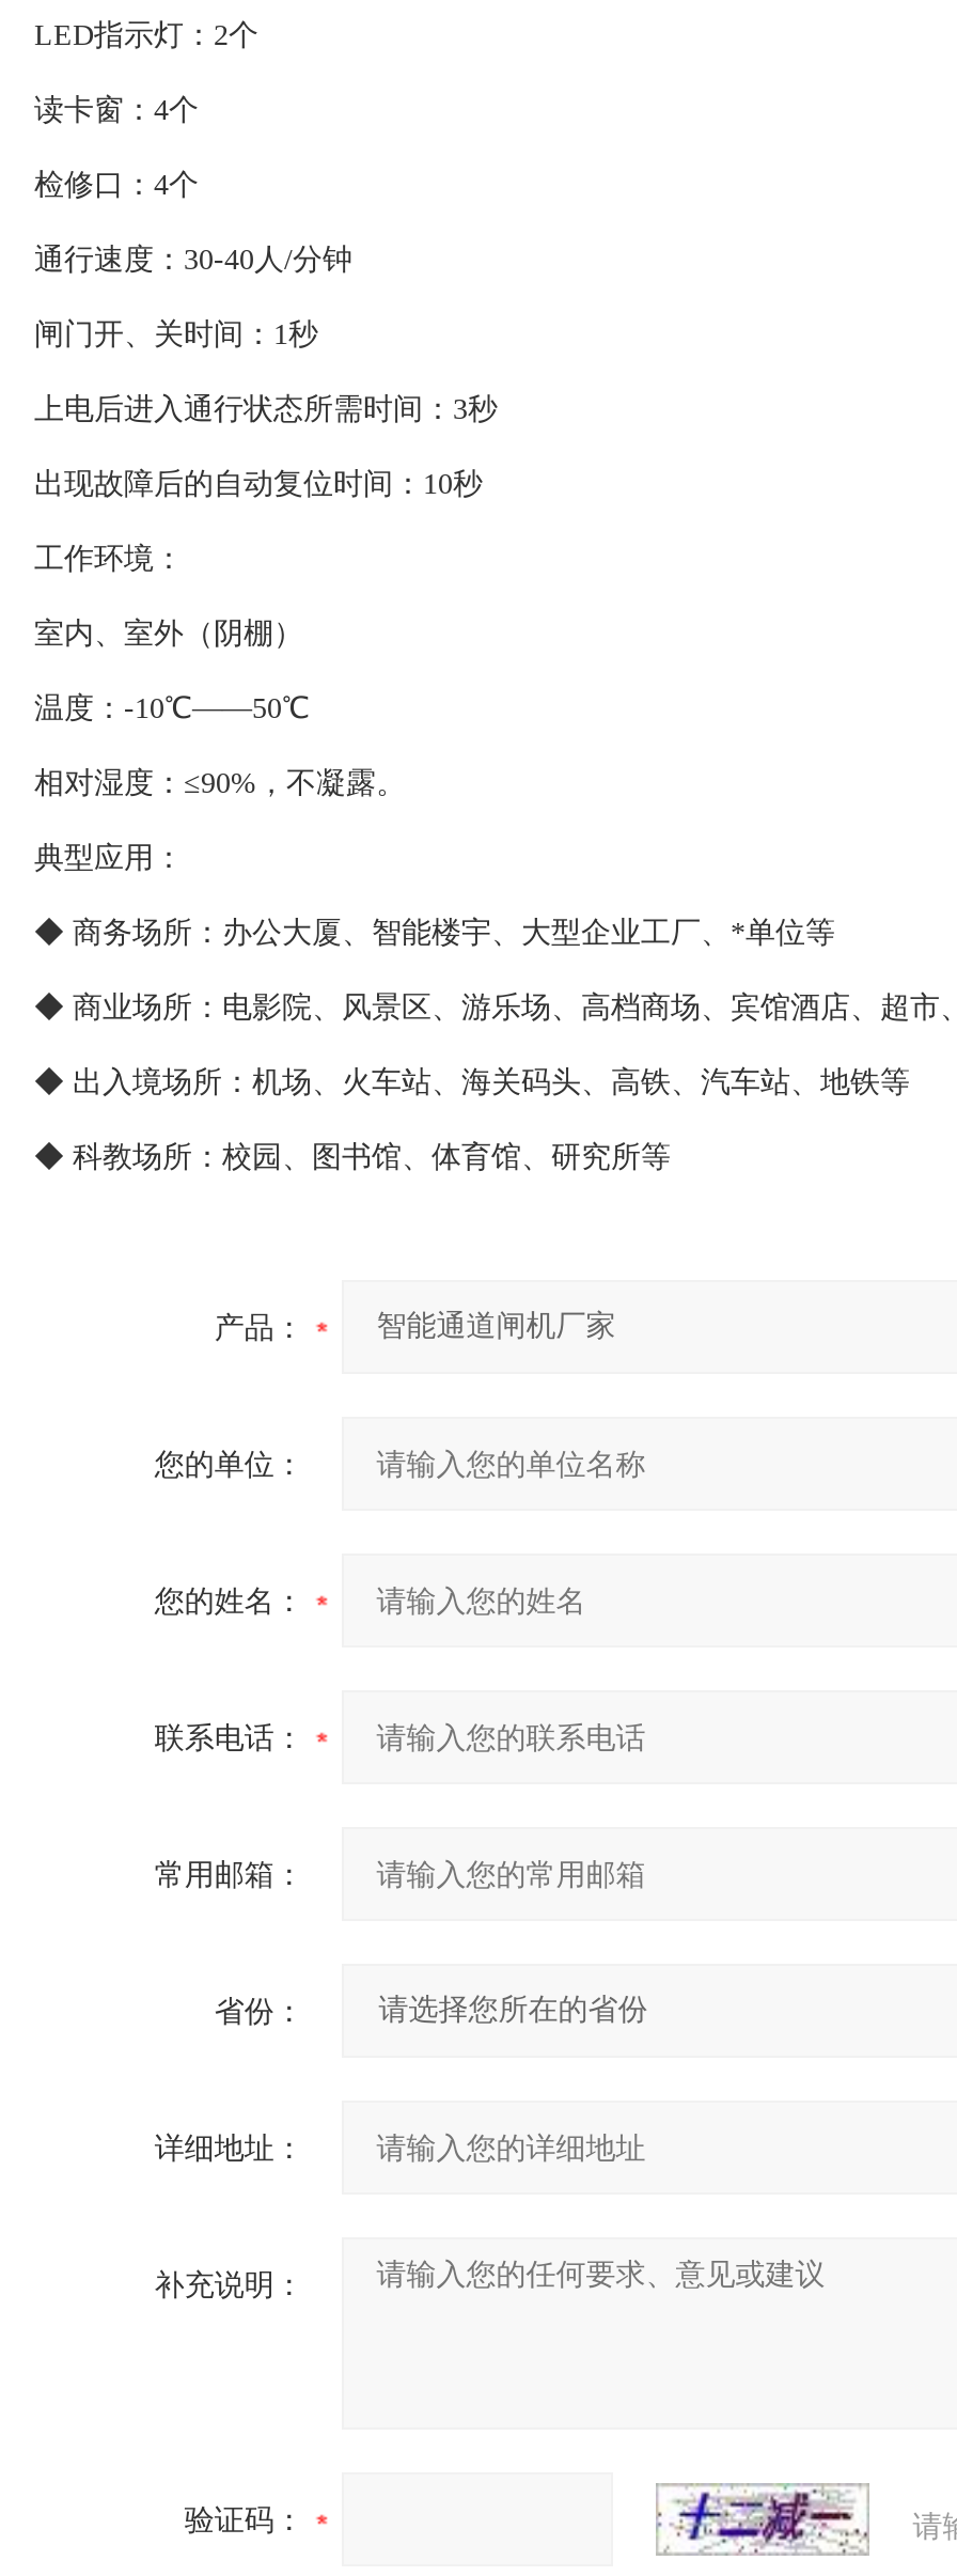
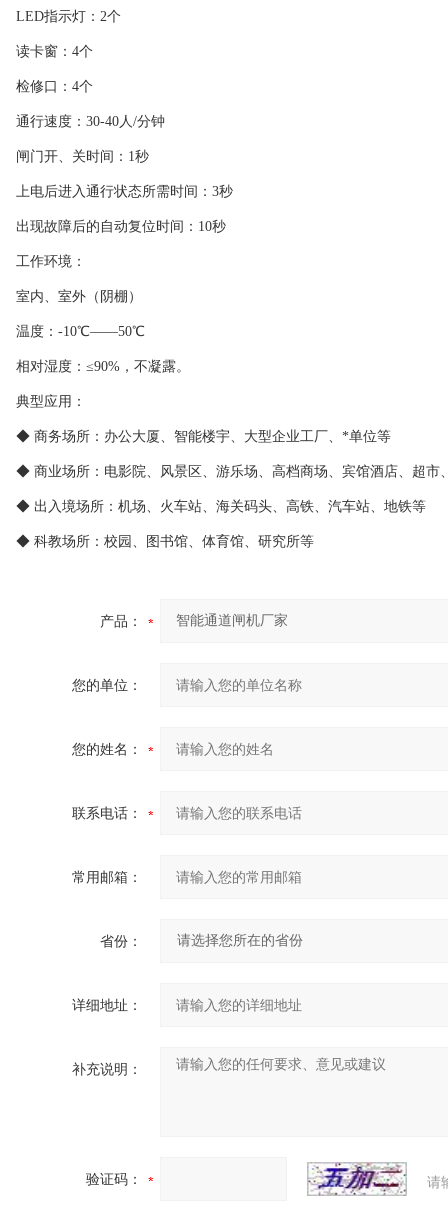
[656,2483,869,2556] [image] -> [307,1162,407,1196] [image]

